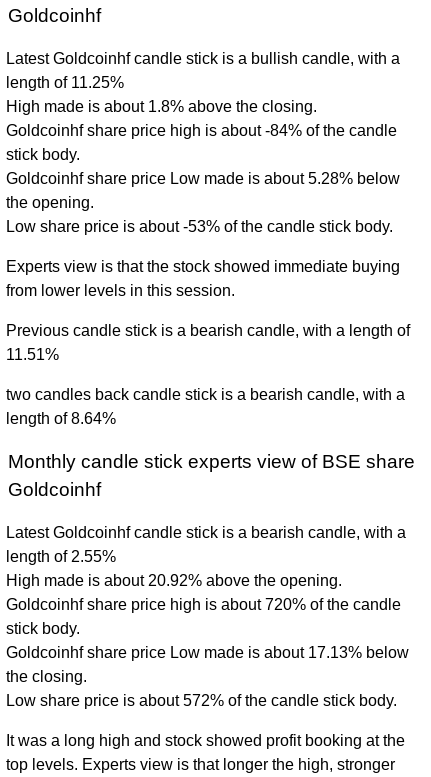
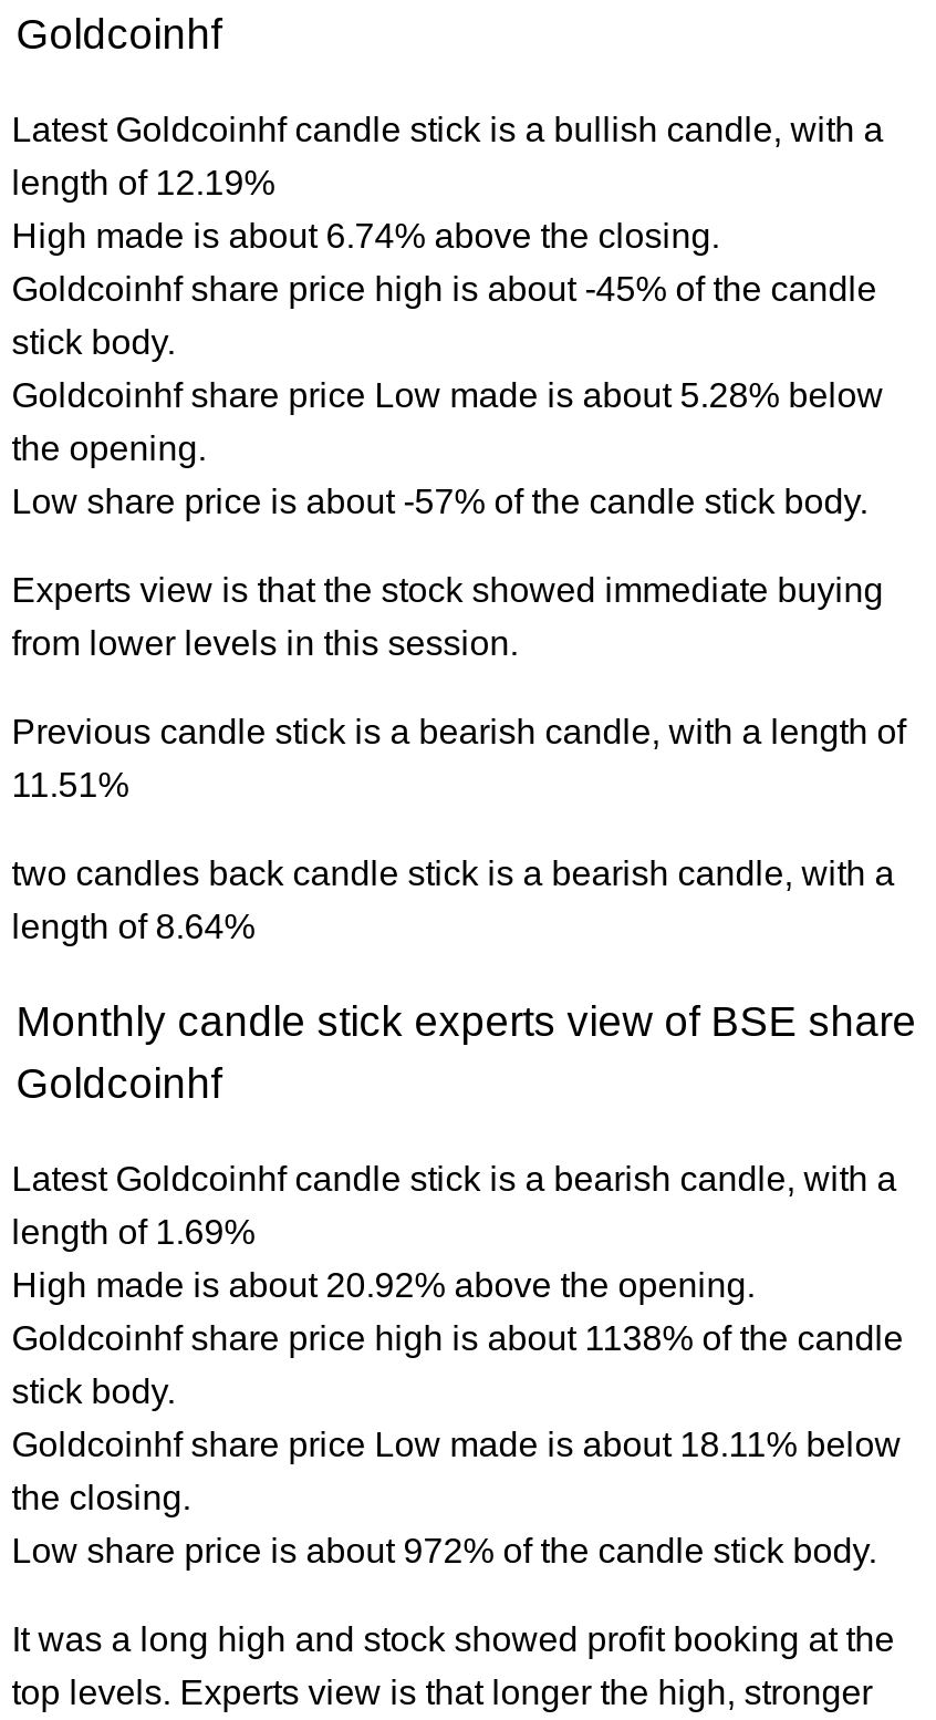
[6,74,124,91] length of 11.25% -> [12,163,275,201] length of 12.19%
[6,98,317,115] High made is about 1.8% above the closing. -> [12,216,720,254] High made is about 6.74% above the closing.
[6,122,397,139] Goldcoinhf share price high is about -84% of the candle -> [12,270,877,307] Goldcoinhf share price high is about -45% of the candle
[6,218,393,235] Low share price is about -53% of the candle stick body. -> [12,482,868,520] Low share price is about -57% of the candle stick body.
[6,548,116,565] length of 2.55% -> [12,1213,255,1250] length of 1.69%
[6,596,401,613] Goldcoinhf share price high is about 720% of the candle -> [12,1319,903,1357] Goldcoinhf share price high is about 1138% of the candle
[6,644,409,661] Goldcoinhf share price Low made is about 17.13% below -> [12,1425,901,1463] Goldcoinhf share price Low made is about 18.11% below
[6,692,397,709] Low share price is about 572% of the candle stick body. -> [12,1531,877,1569] Low share price is about 972% of the candle stick body.

